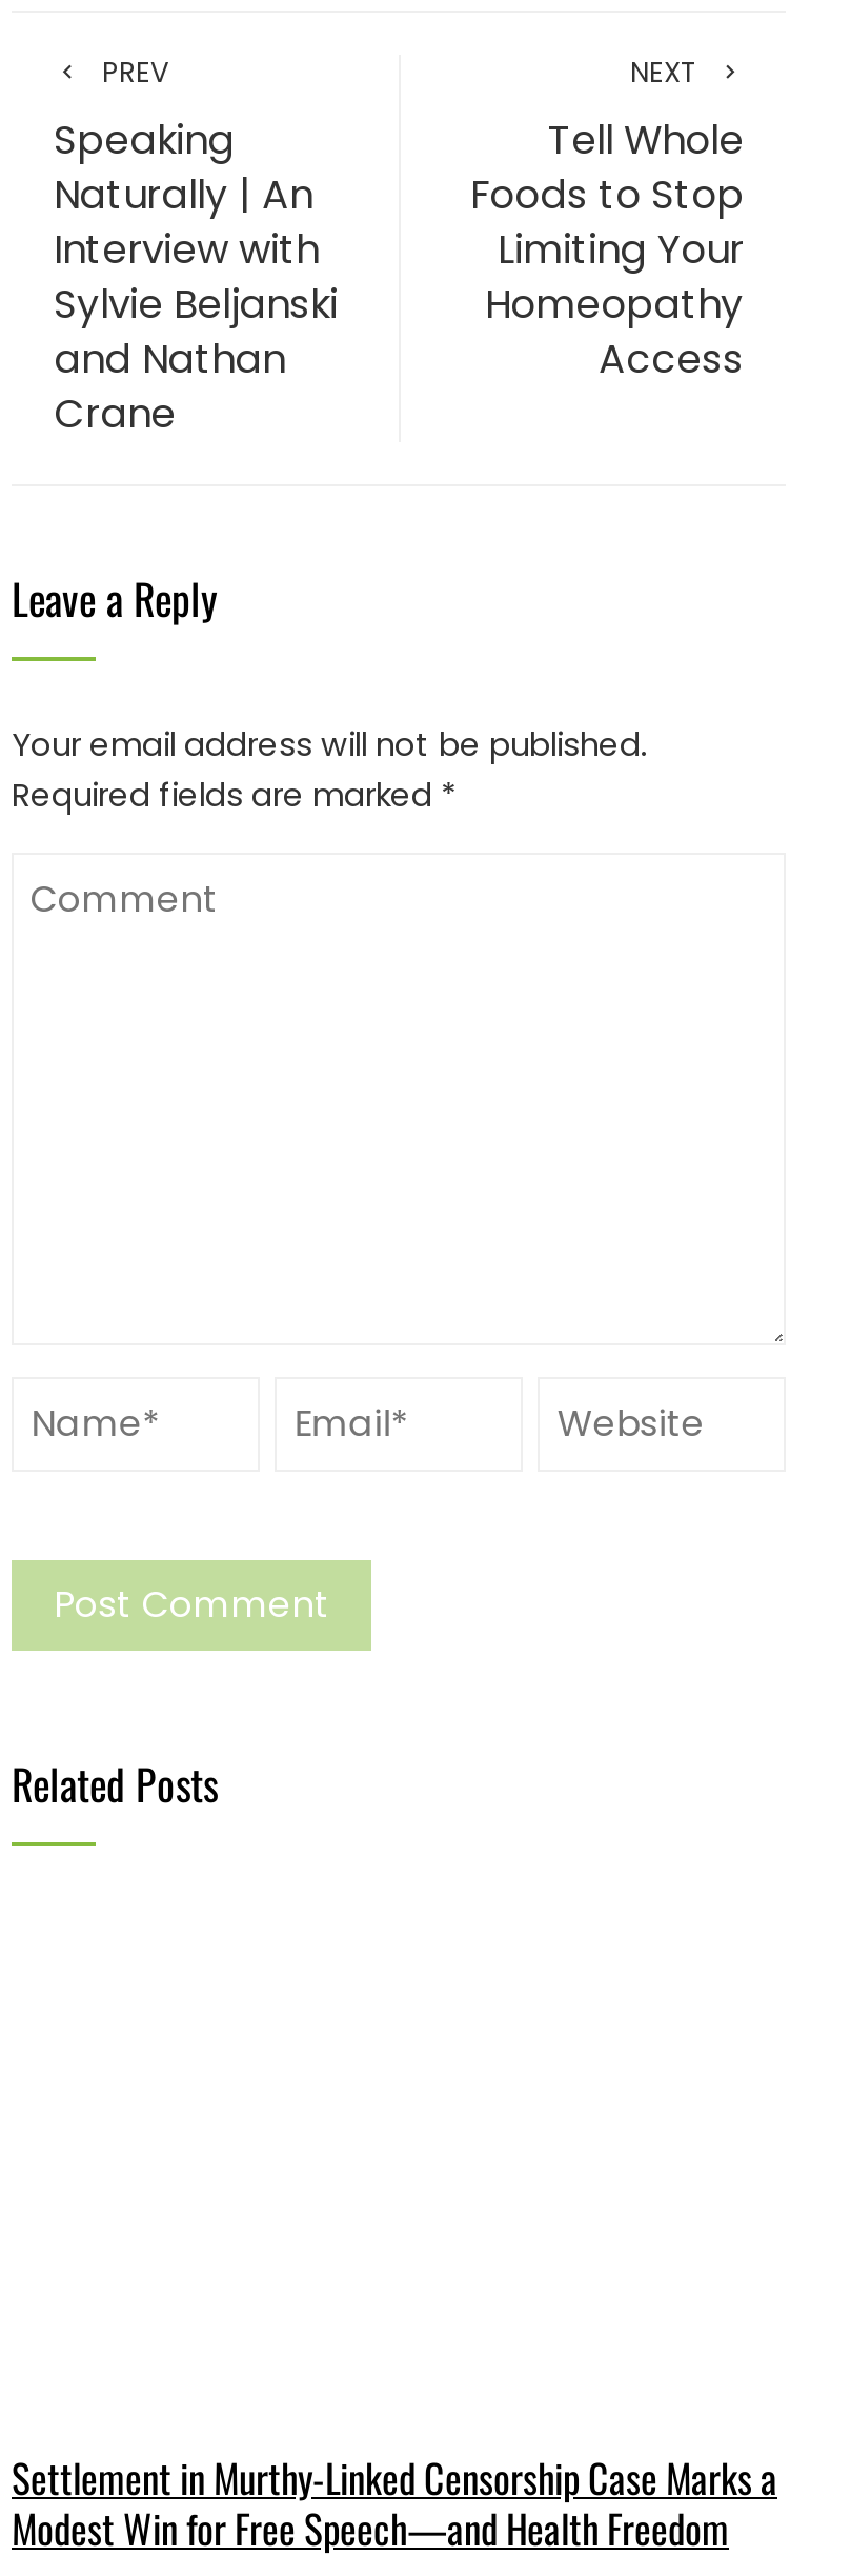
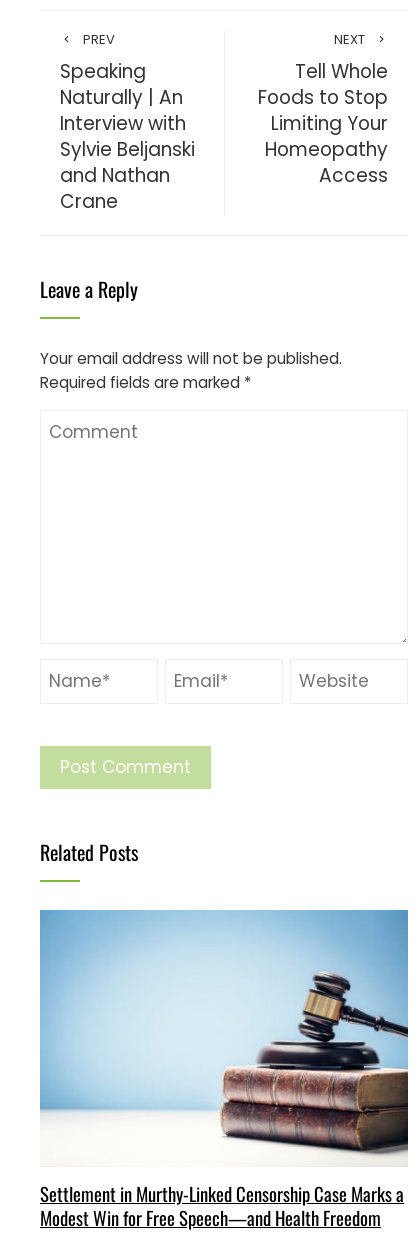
none -> [39,909,409,1165] [image]

